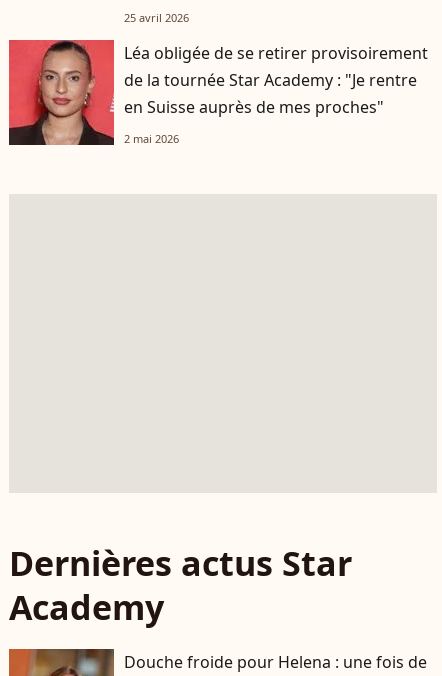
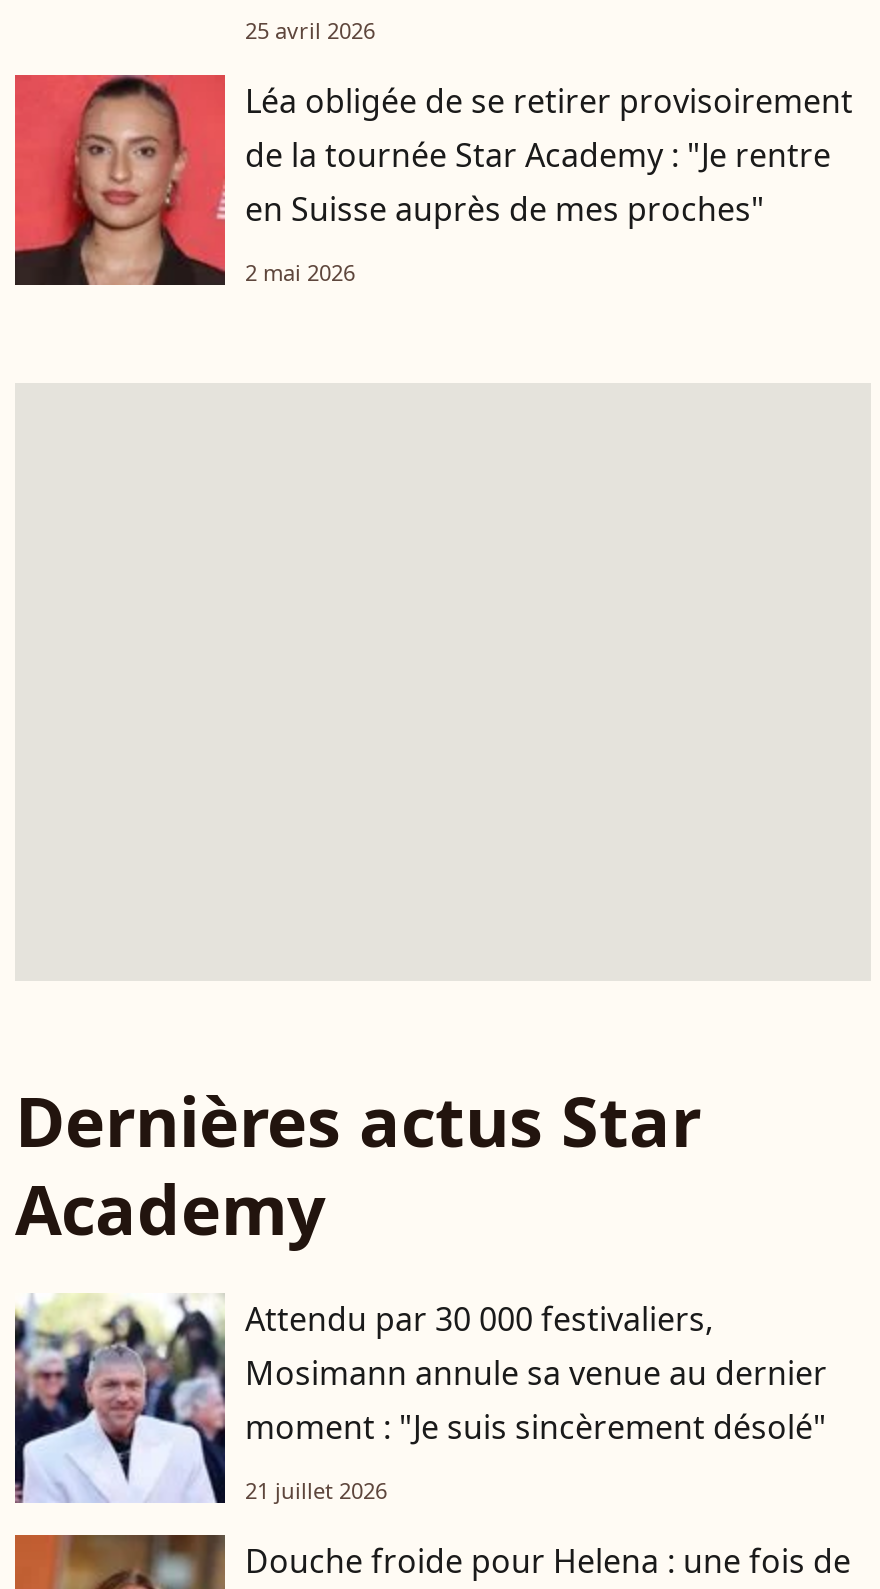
none -> [13,1293,827,1505] [image] | Attendu par 30 000 festivaliers, | Mosimann annule sa venue au dernier | moment : "Je suis sincèrement désolé" | 21 juillet 2026

